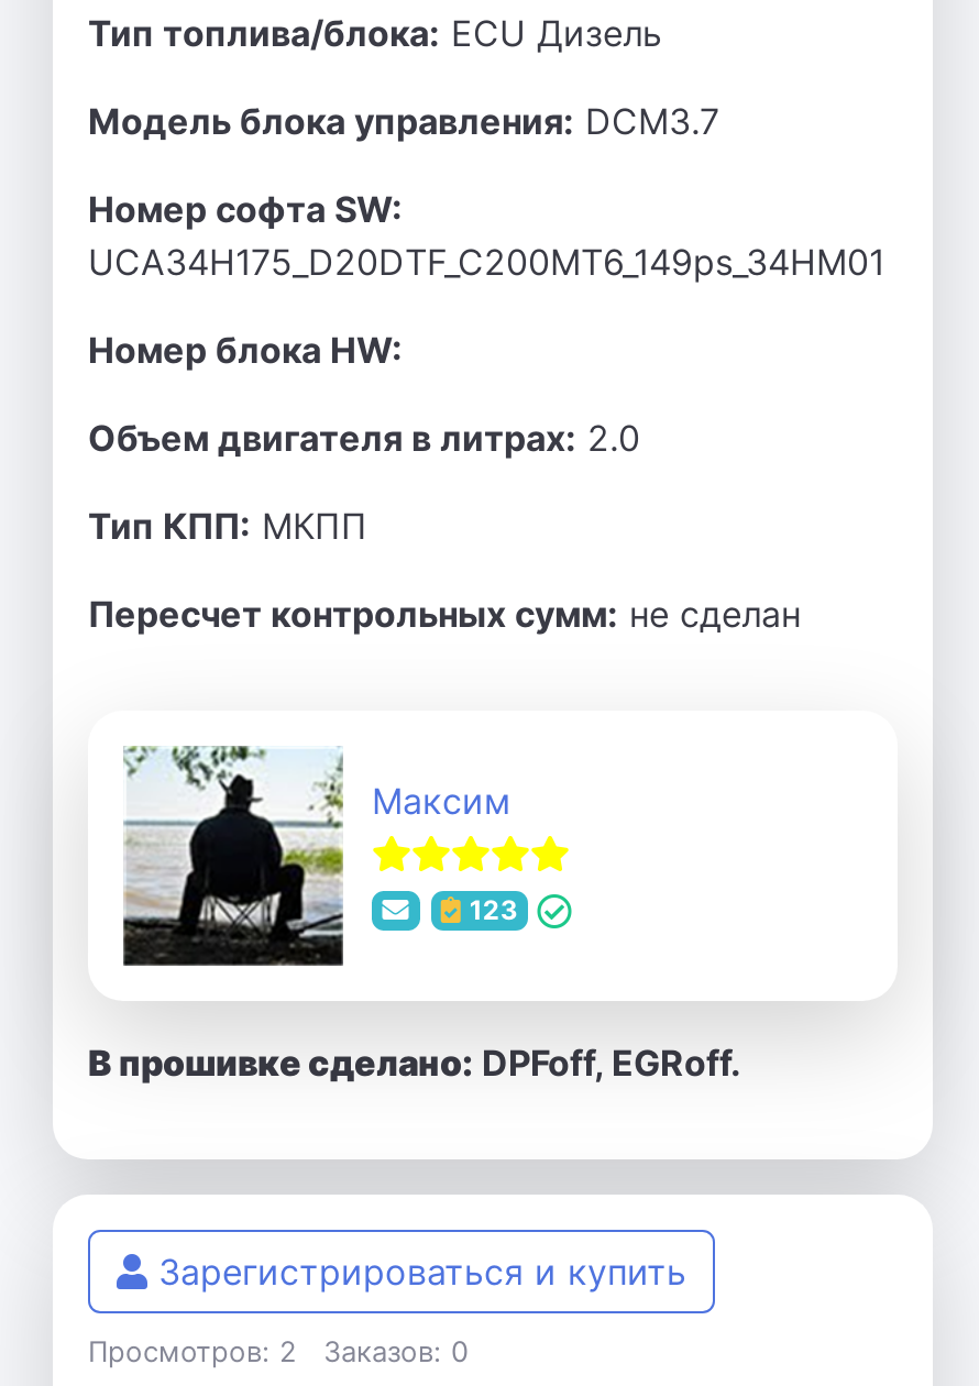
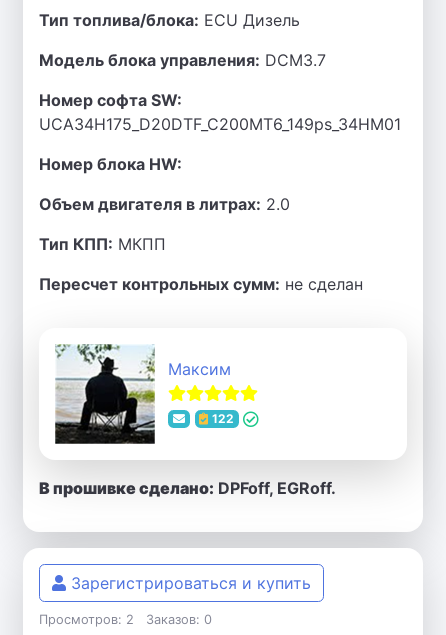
[469,893,518,926] 123 -> [212,411,234,426] 122

